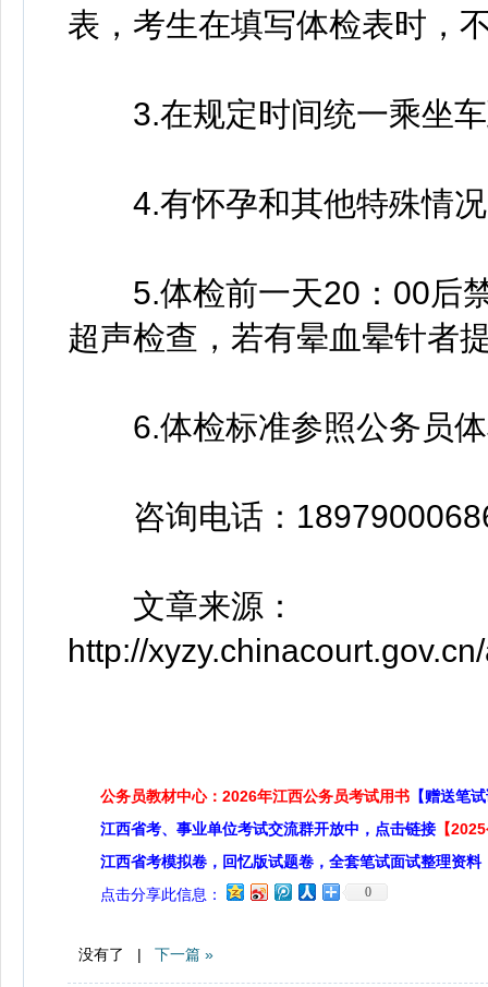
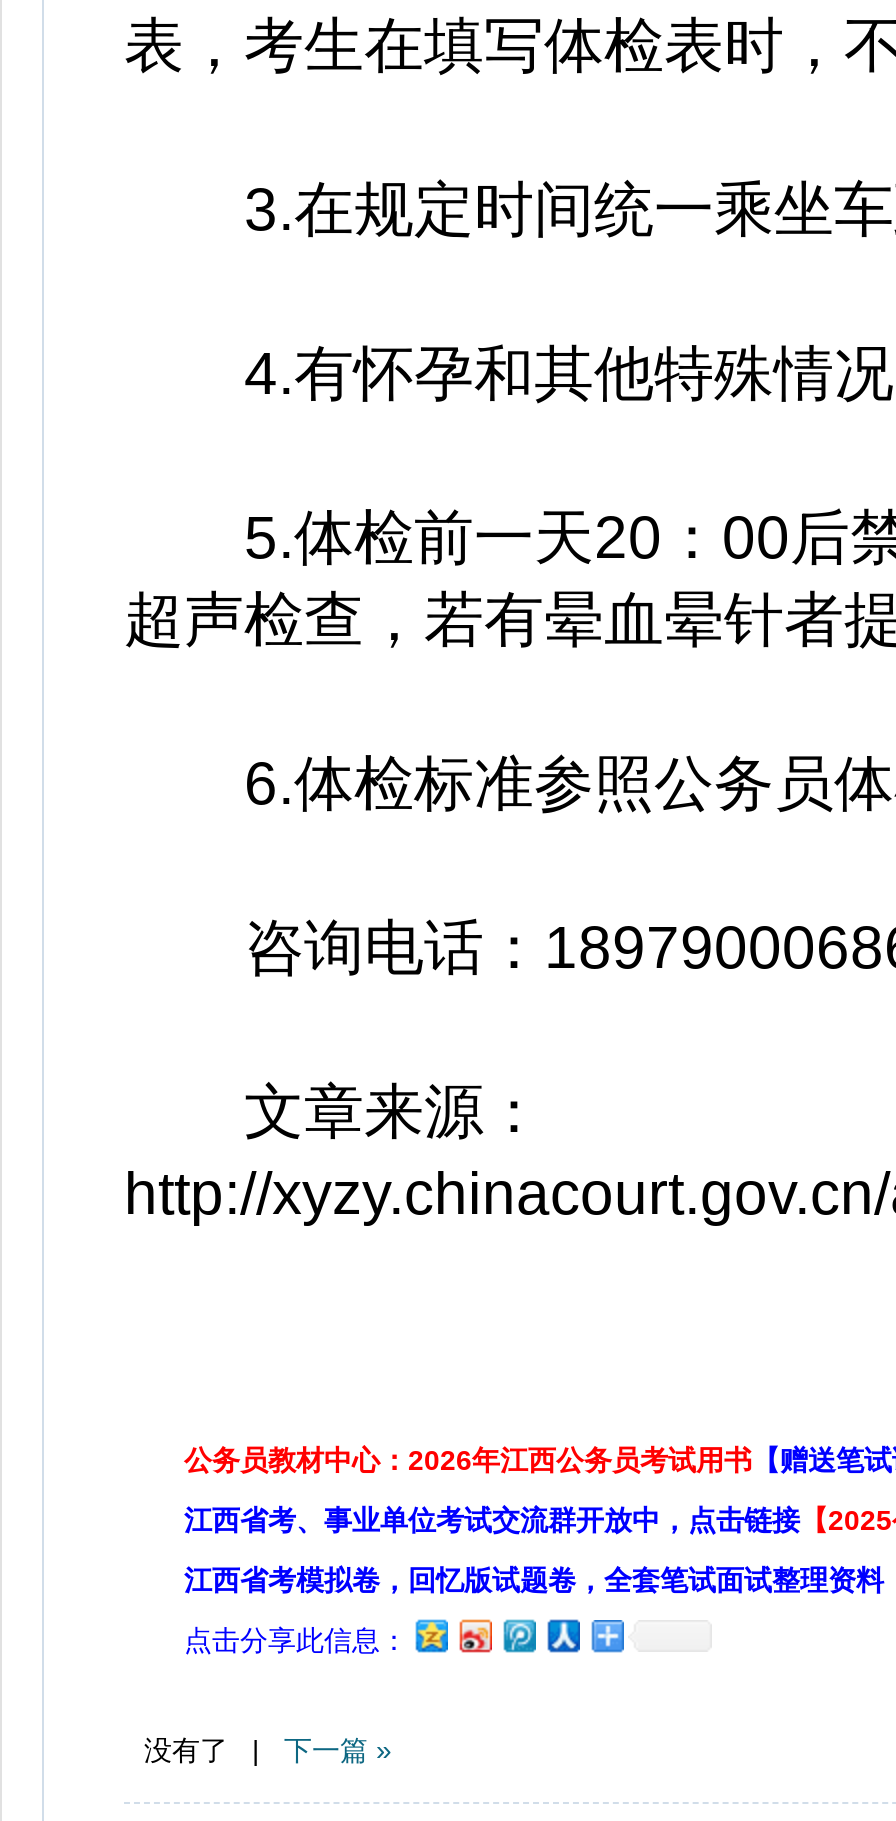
[364,884,371,900] 0 -> none

